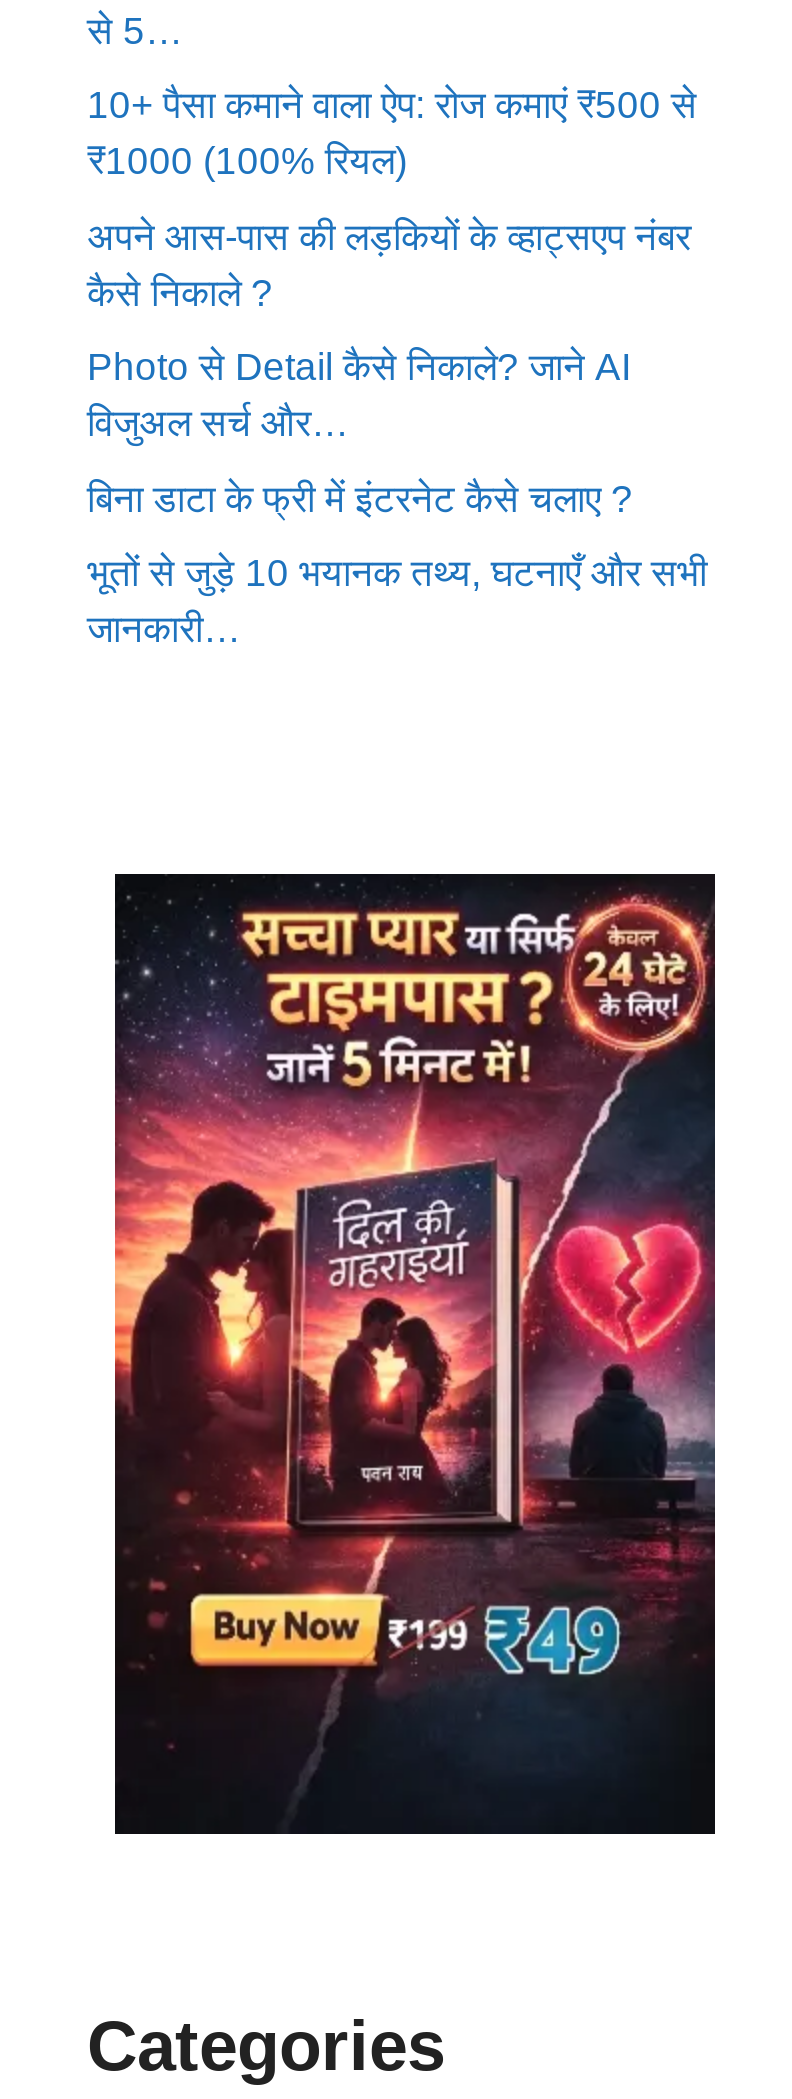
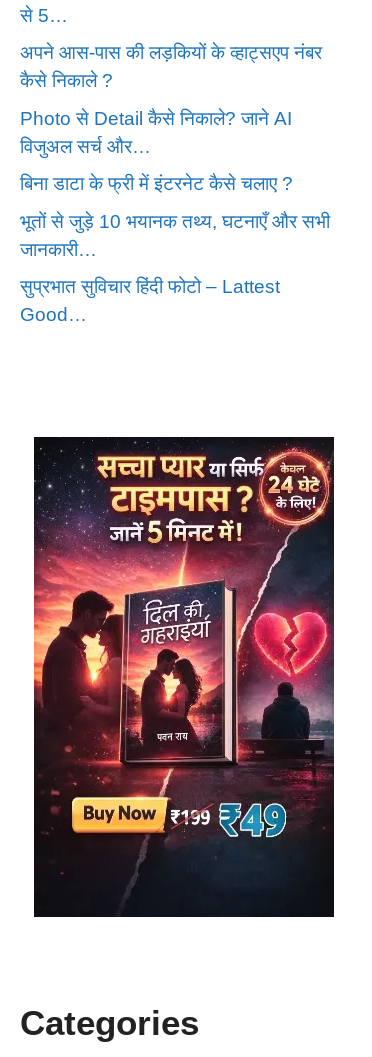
[87,84,697,182] 10+ पैसा कमाने वाला ऐप: रोज कमाएं ₹500 से | ₹1000 (100% रियल) -> none
moved [87,215,707,650] -> [20,42,330,259]: अपने आस-पास की लड़कियों के व्हाट्सएप नंबर | कैसे निकाले ? | Photo से Detail कैसे निकाले? जाने AI | विजुअल सर्च और… | बिना डाटा के फ्री में इंटरनेट कैसे चलाए ? | भूतों से जुड़े 10 भयानक तथ्य, घटनाएँ और सभी | जानकारी…
none -> [20,276,280,325] सुप्रभात सुविचार हिंदी फोटो – Lattest | Good…

